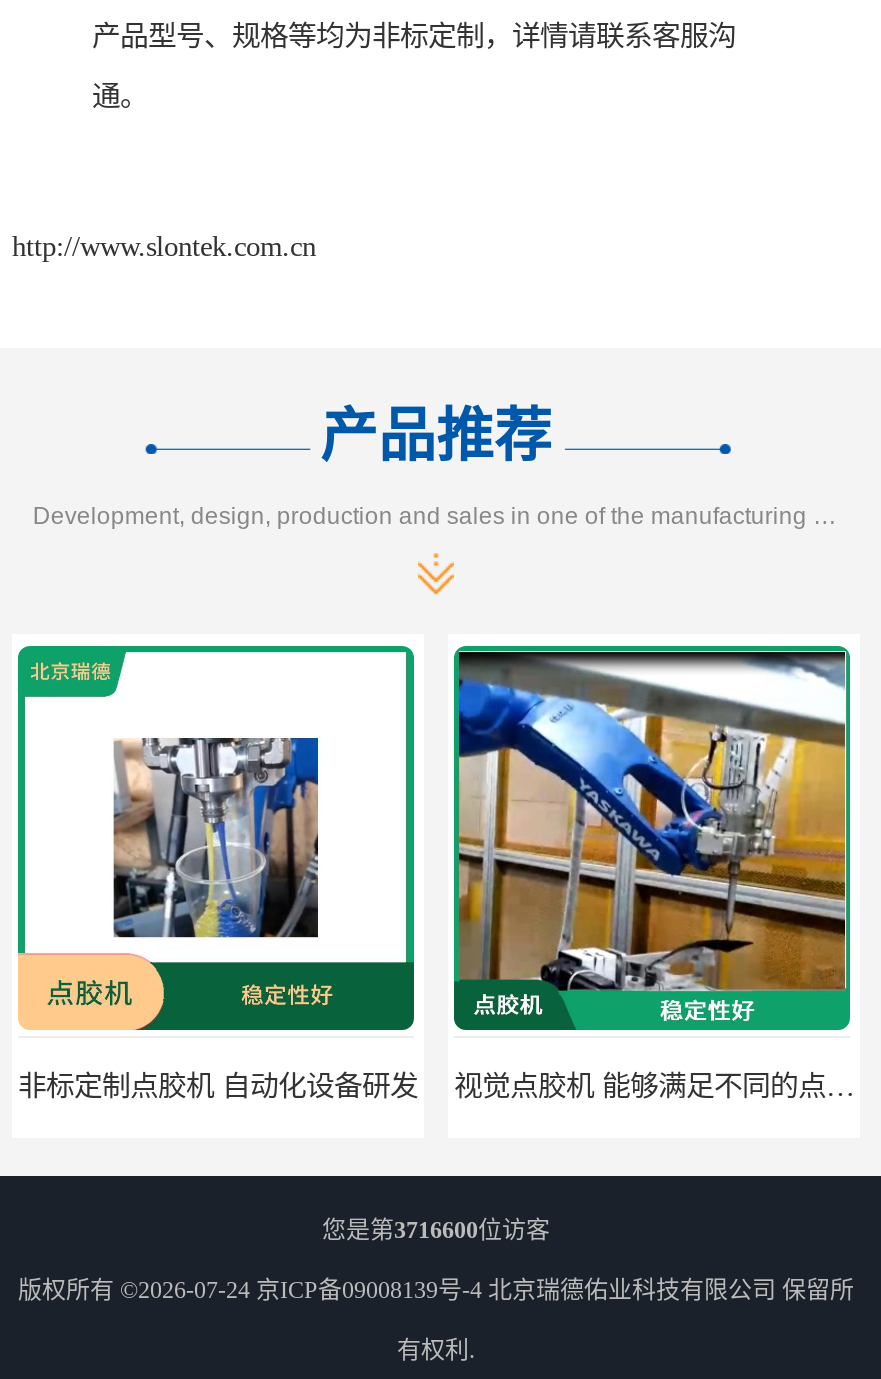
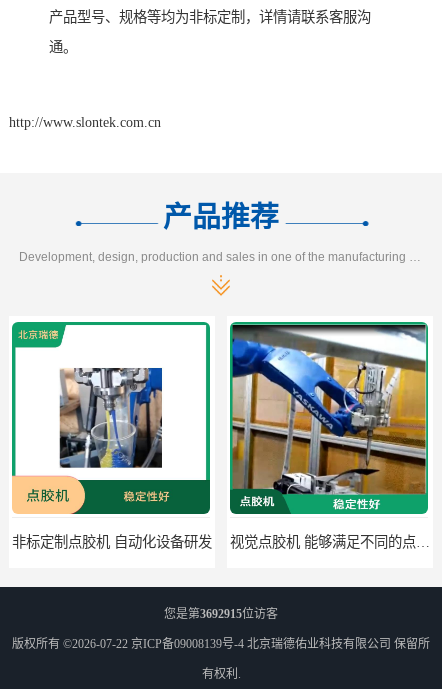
[322,1216,550,1244] 您是第3716600位访客 -> [164,607,278,621] 您是第3692915位访客
[18,1276,854,1304] 版权所有 ©2026-07-24京ICP备09008139号-4 北京瑞德佑业科技有限公司保留所 -> [12,637,430,651] 版权所有 ©2026-07-22京ICP备09008139号-4 北京瑞德佑业科技有限公司保留所

